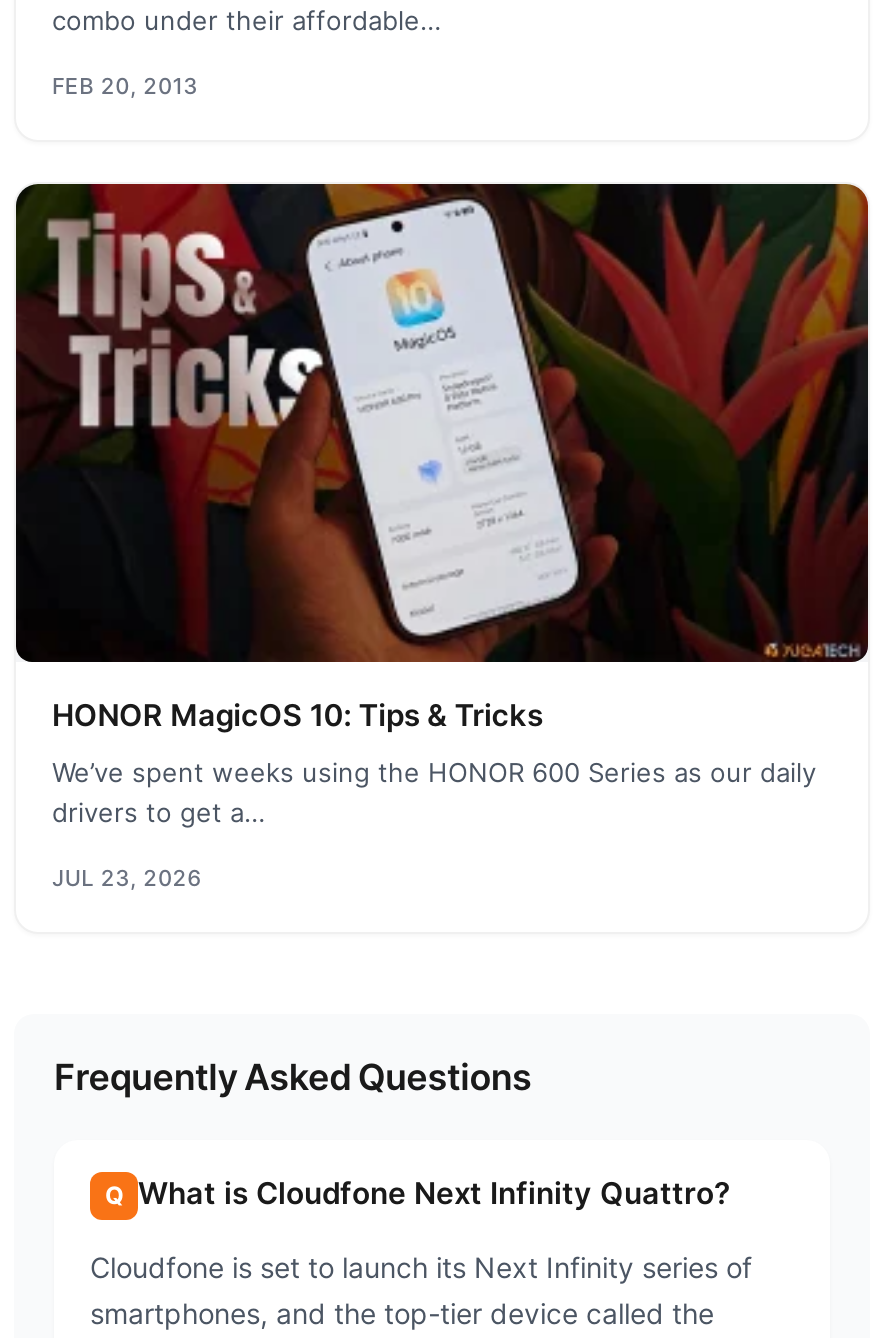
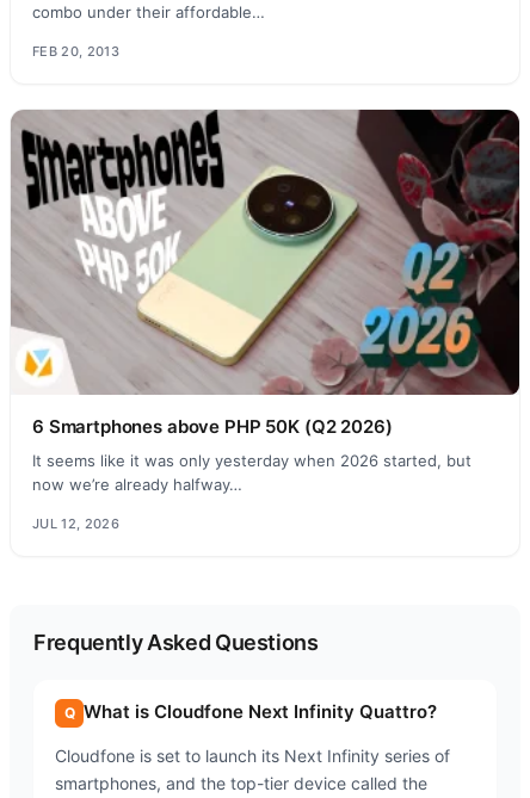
[14,182,870,735] [image] | HONOR MagicOS 10: Tips & Tricks -> [11,109,520,438] [image] | 6 Smartphones above PHP 50K (Q2 2026)
[52,757,816,829] We’ve spent weeks using the HONOR 600 Series as our daily | drivers to get a… -> [32,451,472,494] It seems like it was only yesterday when 2026 started, but | now we’re already halfway…
[52,865,202,893] JUL 23, 2026 -> [32,516,119,533] JUL 12, 2026

